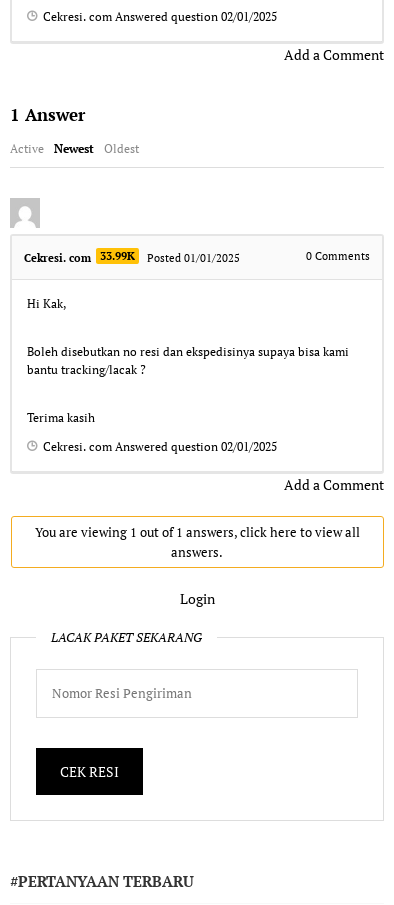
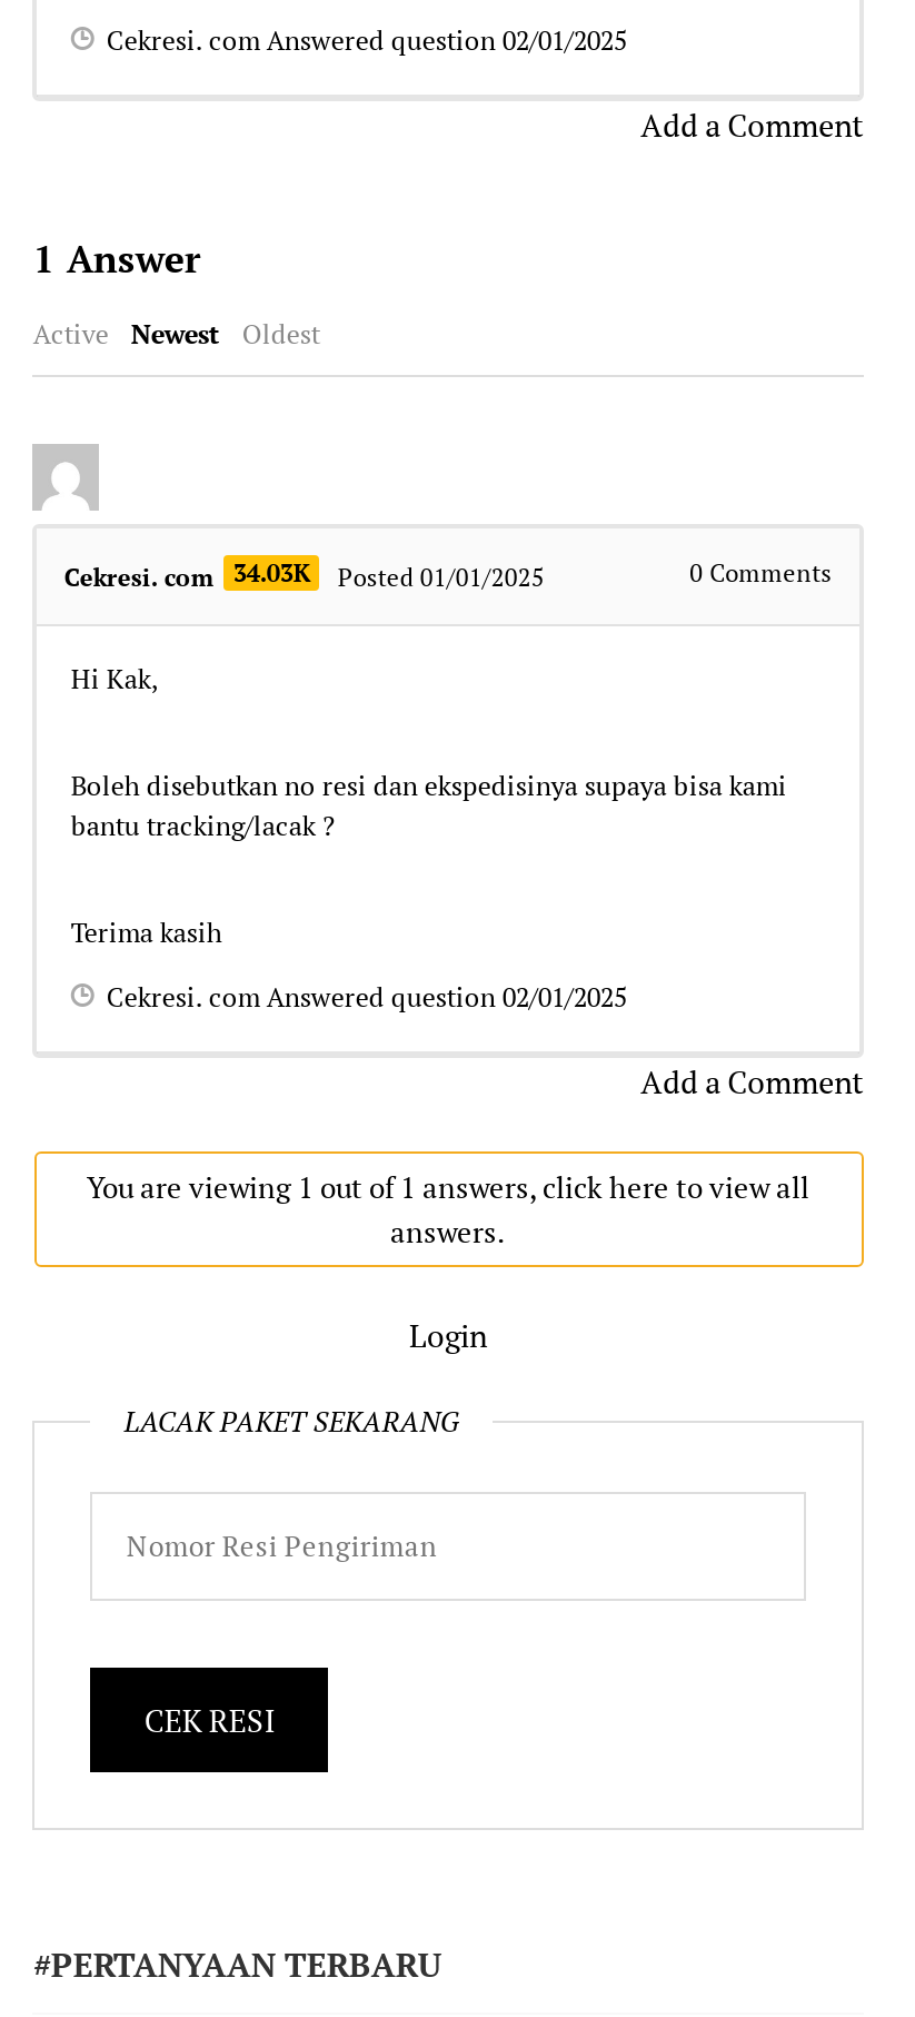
[24,248,240,264] Cekresi. com 33.99K Posted 01/01/2025 -> [64,556,545,592] Cekresi. com 34.03K Posted 01/01/2025

